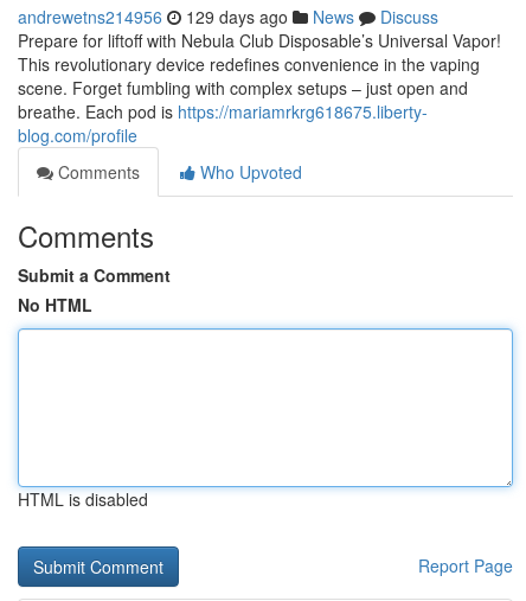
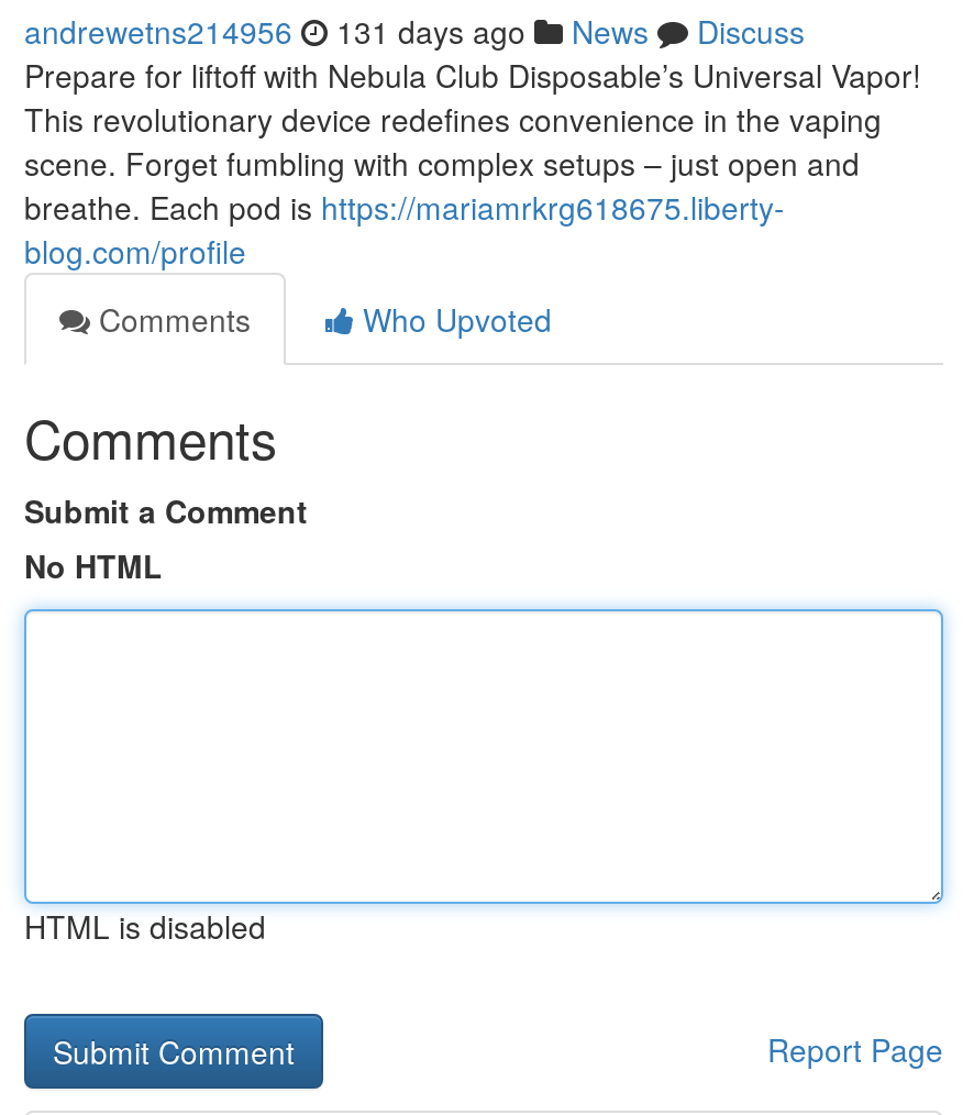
[18,5,438,28] andrewetns214956 129 days ago News Discuss -> [24,9,805,53] andrewetns214956 131 days ago News Discuss

